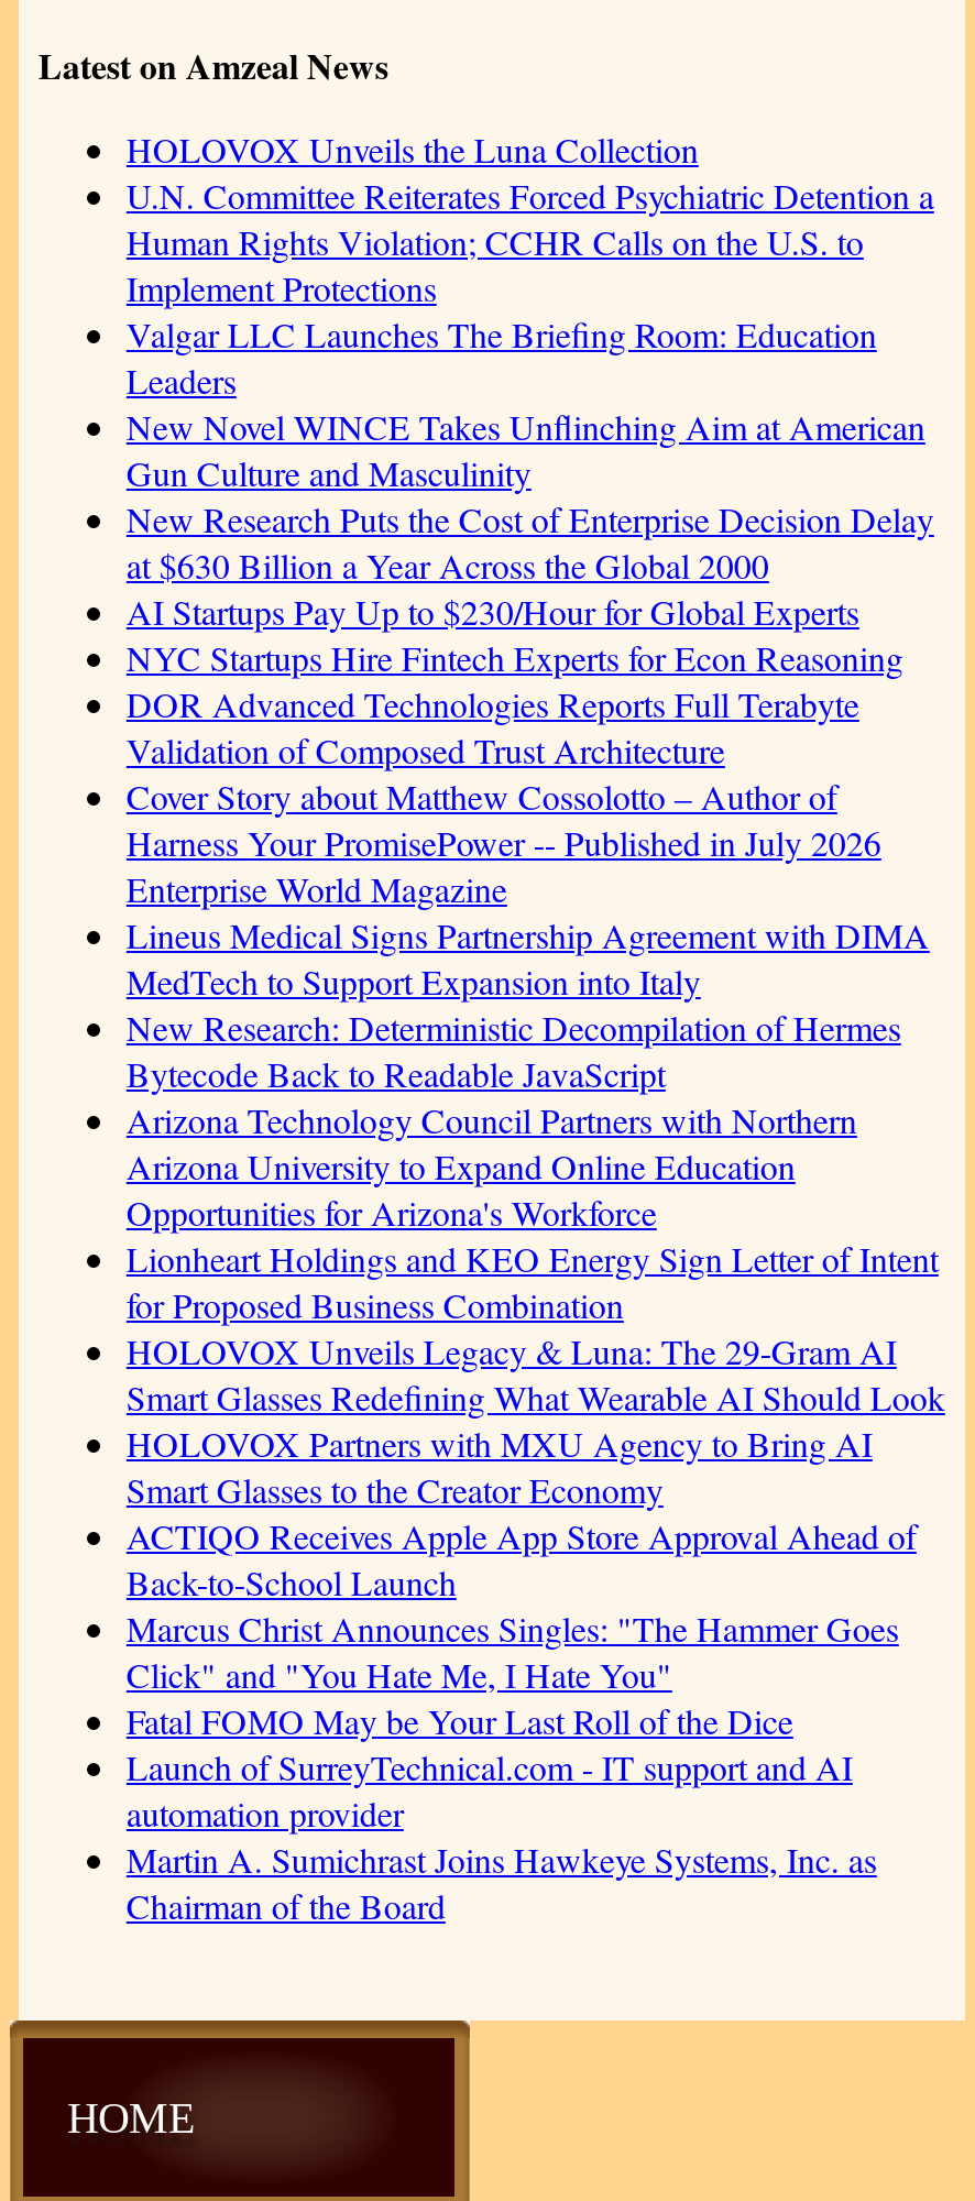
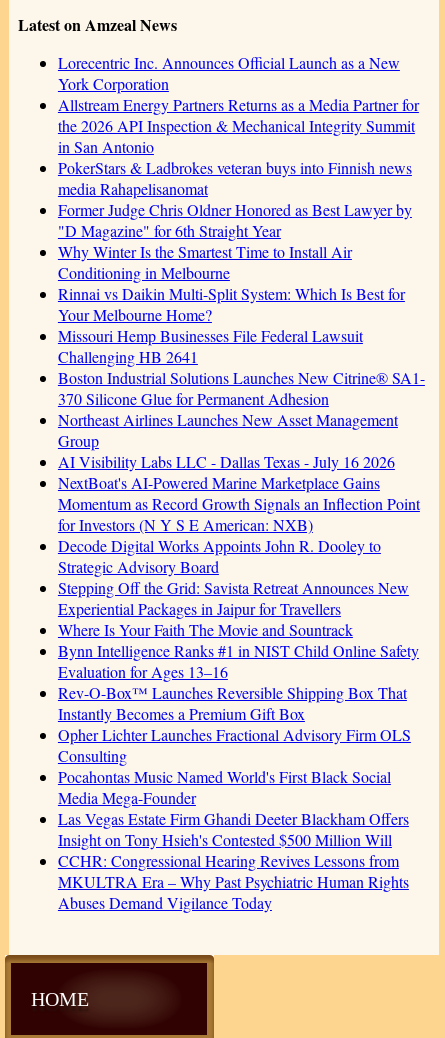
[126,126,945,1928] HOLOVOX Unveils the Luna Collection | U.N. Committee Reiterates Forced Psychiatric Detention a | Human Rights Violation; CCHR Calls on the U.S. to | Implement Protections | Valgar LLC Launches The Briefing Room: Education | Leaders | New Novel WINCE Takes Unflinching Aim at American | Gun Culture and Masculinity | New Research Puts the Cost of Enterprise Decision Delay | at $630 Billion a Year Across the Global 2000 | AI Startups Pay Up to $230/Hour for Global Experts | NYC Startups Hire Fintech Experts for Econ Reasoning | DOR Advanced Technologies Reports Full Terabyte | Validation of Composed Trust Architecture | Cover Story about Matthew Cossolotto – Author of | Harness Your PromisePower -- Published in July 2026 | Enterprise World Magazine | Lineus Medical Signs Partnership Agreement with DIMA | MedTech to Support Expansion into Italy | New Research: Deterministic Decompilation of Hermes | Bytecode Back to Readable JavaScript | Arizona Technology Council Partners with Northern | Arizona University to Expand Online Education | Opportunities for Arizona's Workforce | Lionheart Holdings and KEO Energy Sign Letter of Intent | for Proposed Business Combination | HOLOVOX Unveils Legacy & Luna: The 29-Gram AI | Smart Glasses Redefining What Wearable AI Should Look | HOLOVOX Partners with MXU Agency to Bring AI | Smart Glasses to the Creator Economy | ACTIQO Receives Apple App Store Approval Ahead of | Back-to-School Launch | Marcus Christ Announces Singles: "The Hammer Goes | Click" and "You Hate Me, I Hate You" | Fatal FOMO May be Your Last Roll of the Dice | Launch of SurreyTechnical.com - IT support and AI | automation provider | Martin A. Sumichrast Joins Hawkeye Systems, Inc. as | Chairman of the Board -> [58,52,425,913] Lorecentric Inc. Announces Official Launch as a New | York Corporation | Allstream Energy Partners Returns as a Media Partner for | the 2026 API Inspection & Mechanical Integrity Summit | in San Antonio | PokerStars & Ladbrokes veteran buys into Finnish news | media Rahapelisanomat | Former Judge Chris Oldner Honored as Best Lawyer by | "D Magazine" for 6th Straight Year | Why Winter Is the Smartest Time to Install Air | Conditioning in Melbourne | Rinnai vs Daikin Multi-Split System: Which Is Best for | Your Melbourne Home? | Missouri Hemp Businesses File Federal Lawsuit | Challenging HB 2641 | Boston Industrial Solutions Launches New Citrine® SA1- | 370 Silicone Glue for Permanent Adhesion | Northeast Airlines Launches New Asset Management | Group | AI Visibility Labs LLC - Dallas Texas - July 16 2026 | NextBoat's AI-Powered Marine Marketplace Gains | Momentum as Record Growth Signals an Inflection Point | for Investors (N Y S E American: NXB) | Decode Digital Works Appoints John R. Dooley to | Strategic Advisory Board | Stepping Off the Grid: Savista Retreat Announces New | Experiential Packages in Jaipur for Travellers | Where Is Your Faith The Movie and Sountrack | Bynn Intelligence Ranks #1 in NIST Child Online Safety | Evaluation for Ages 13–16 | Rev-O-Box™ Launches Reversible Shipping Box That | Instantly Becomes a Premium Gift Box | Opher Lichter Launches Fractional Advisory Firm OLS | Consulting | Pocahontas Music Named World's First Black Social | Media Mega-Founder | Las Vegas Estate Firm Ghandi Deeter Blackham Offers | Insight on Tony Hsieh's Contested $500 Million Will | CCHR: Congressional Hearing Revives Lessons from | MKULTRA Era – Why Past Psychiatric Human Rights | Abuses Demand Vigilance Today

